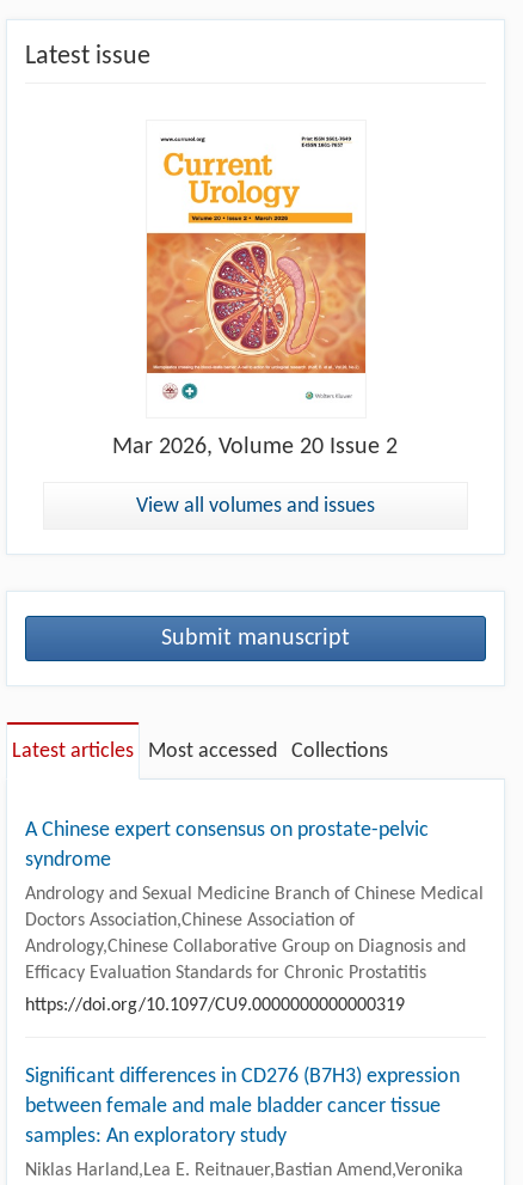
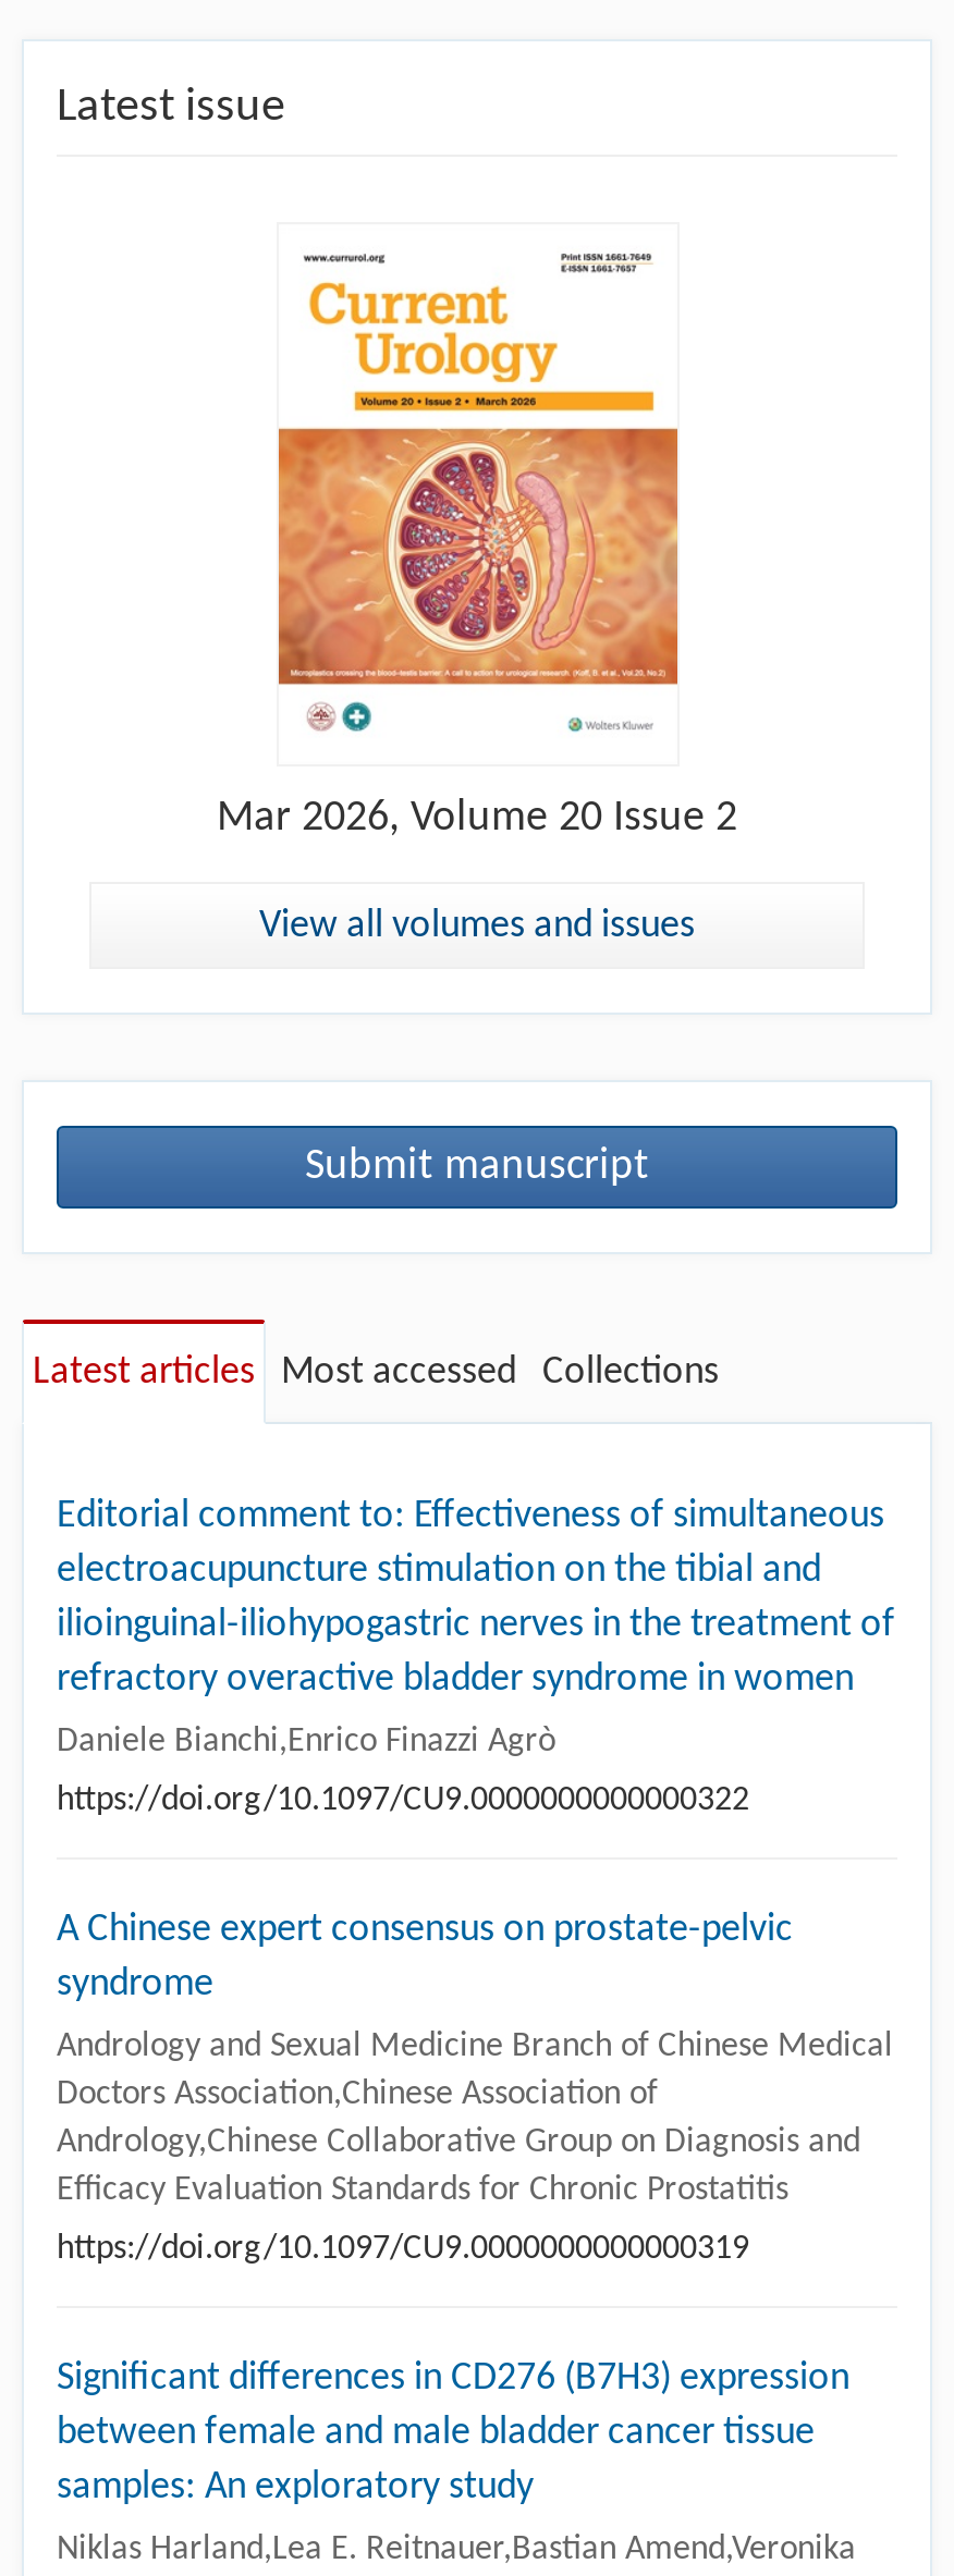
none -> [57,1496,895,1818] Editorial comment to: Effectiveness of simultaneous | electroacupuncture stimulation on the tibial and | ilioinguinal-iliohypogastric nerves in the treatment of | refractory overactive bladder syndrome in women | Daniele Bianchi,Enrico Finazzi Agrò | https://doi.org/10.1097/CU9.0000000000000322

